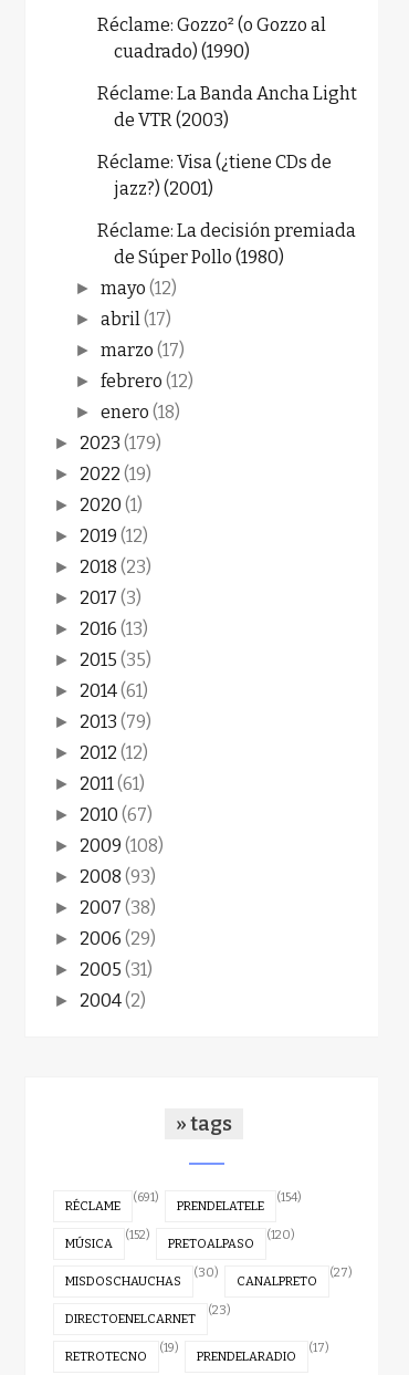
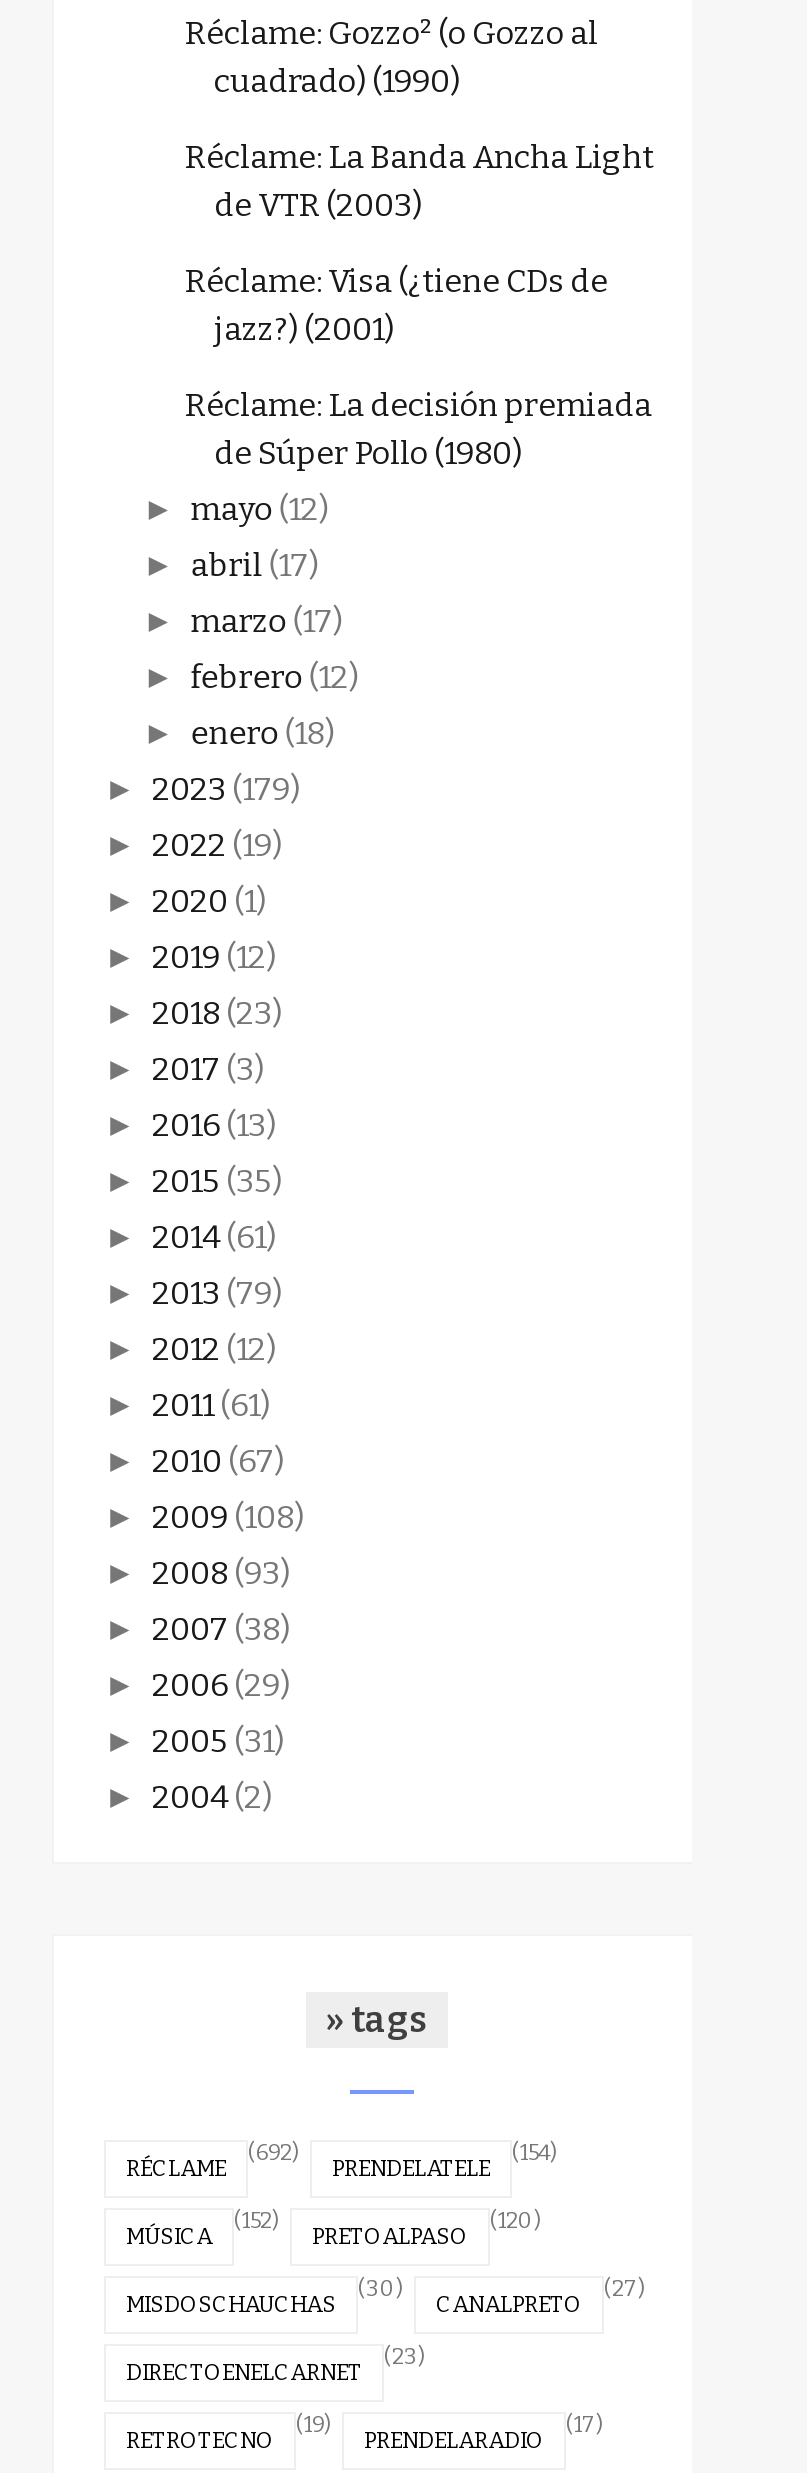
[133,1190,159,1205] (691) -> [248,2140,300,2166] (692)

